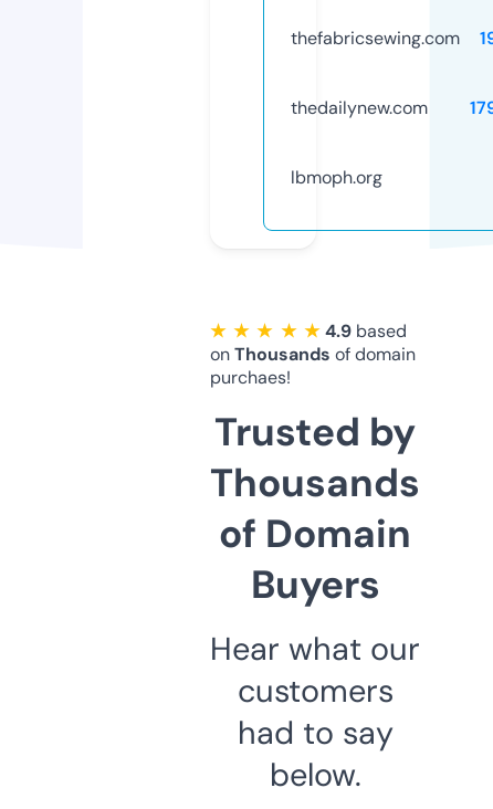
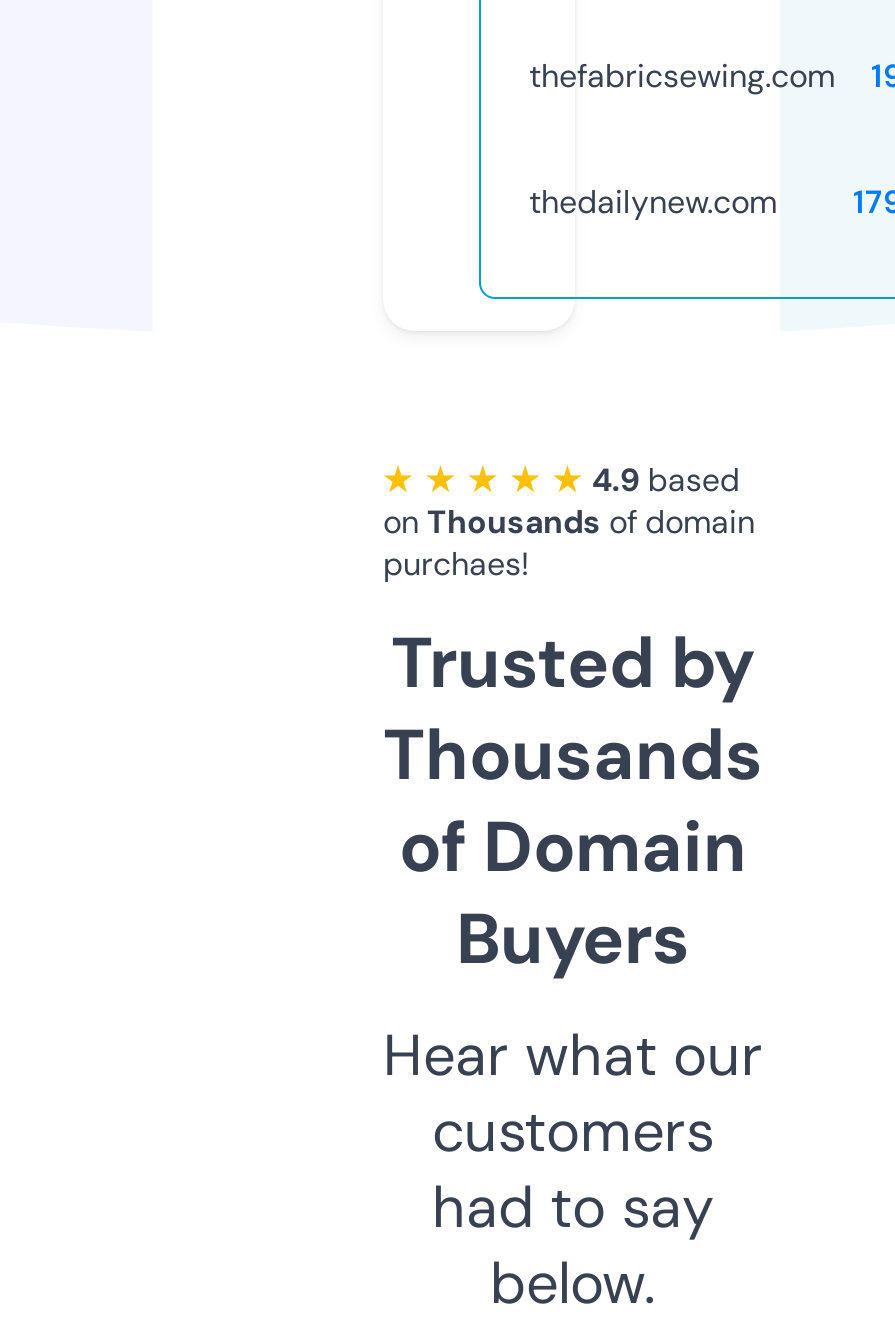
[291,166,382,189] lbmoph.org -> none

